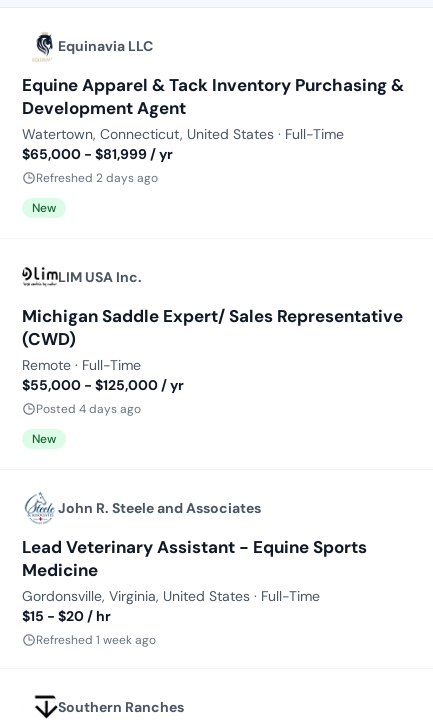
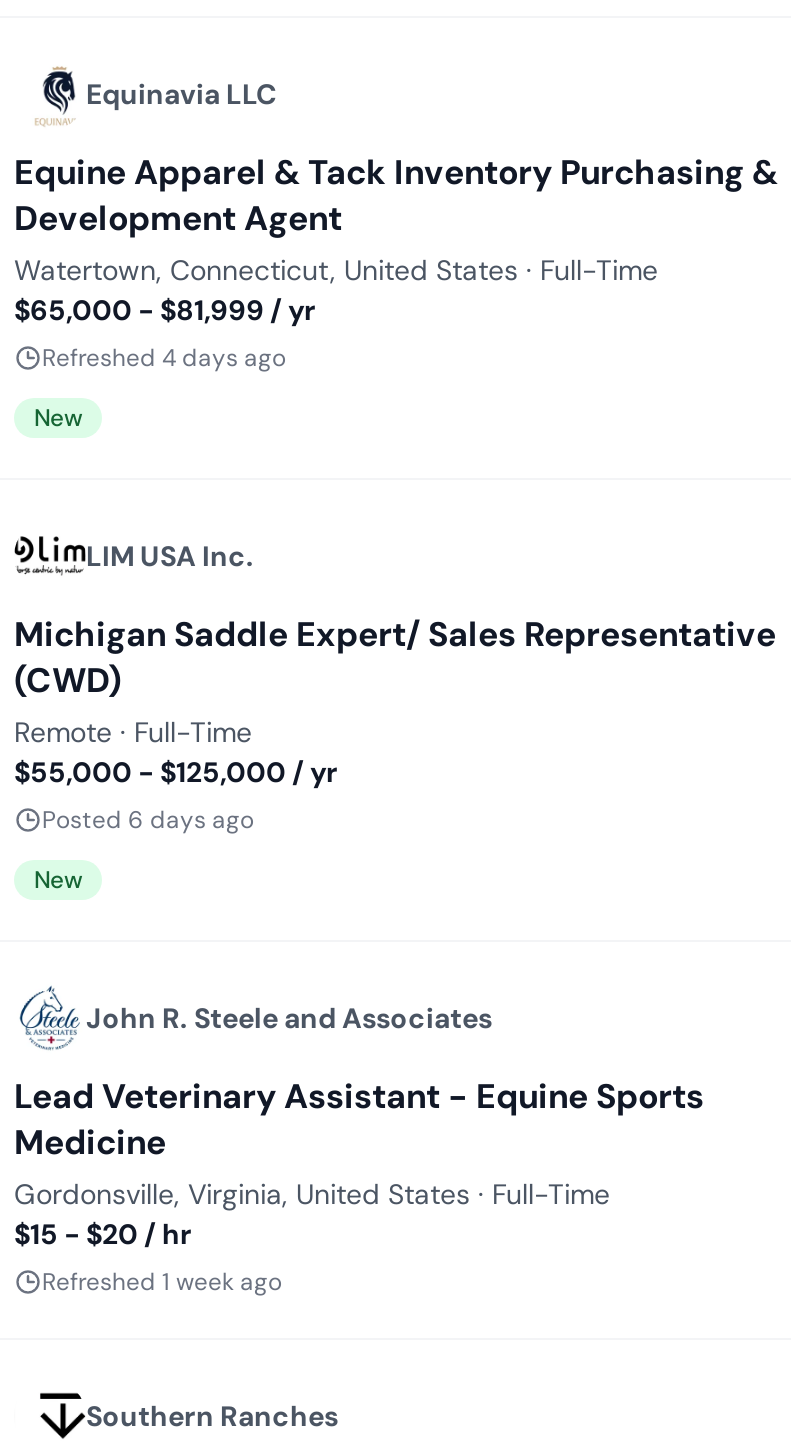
[36,170,158,186] Refreshed 2 days ago -> [42,342,286,374] Refreshed 4 days ago
[36,401,141,417] Posted 4 days ago -> [42,804,254,836] Posted 6 days ago

